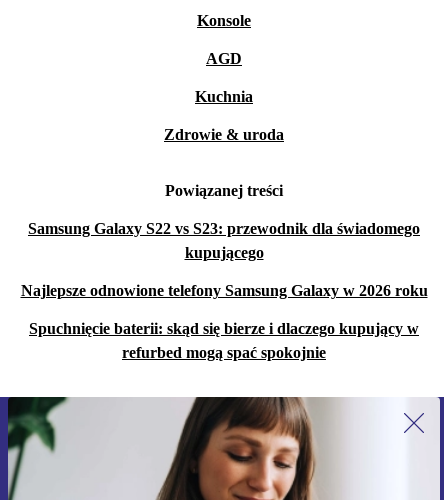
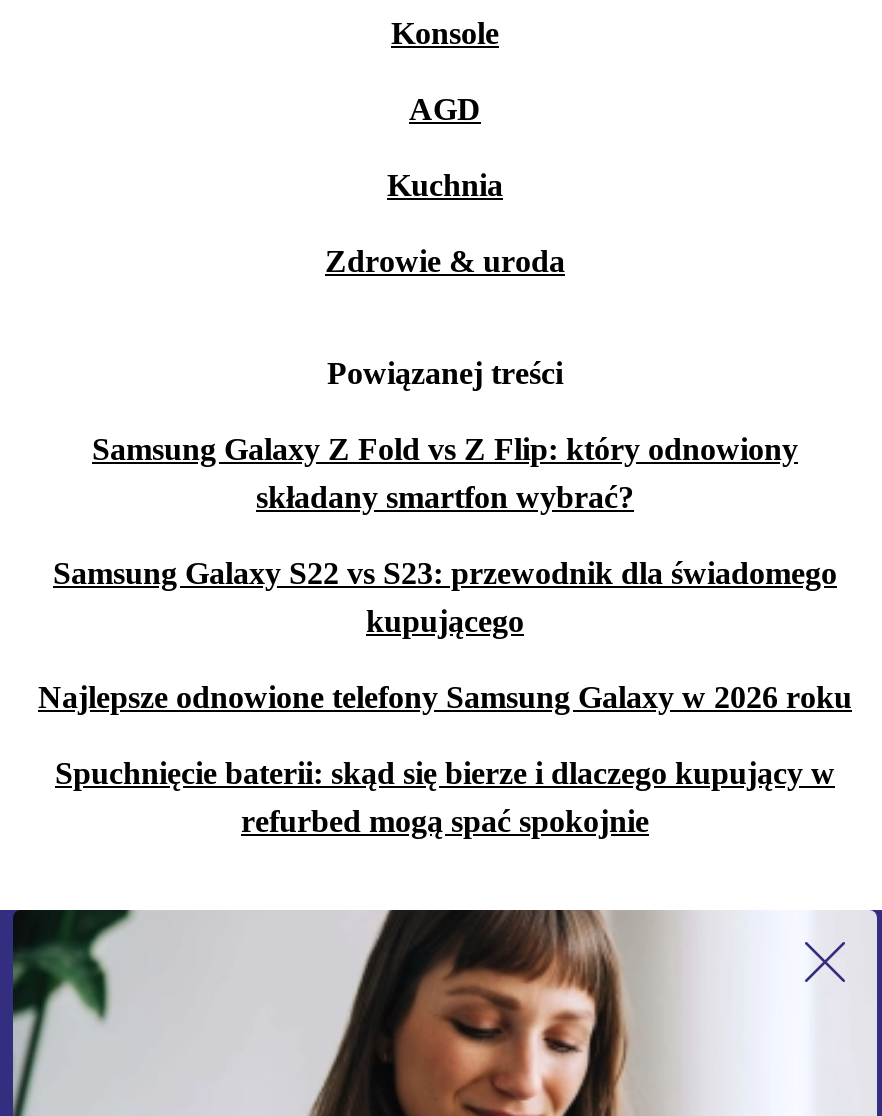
none -> [92,432,798,514] Samsung Galaxy Z Fold vs Z Flip: który odnowiony | składany smartfon wybrać?

